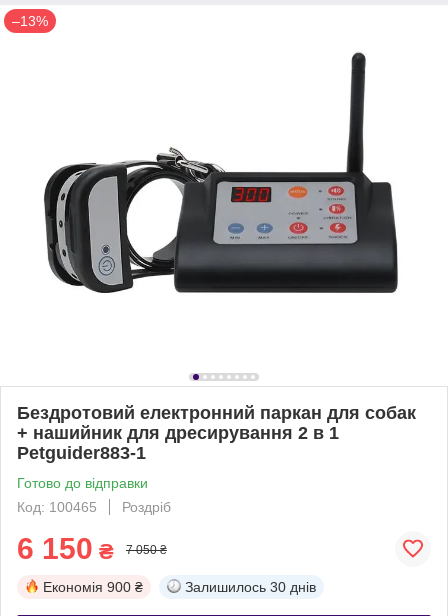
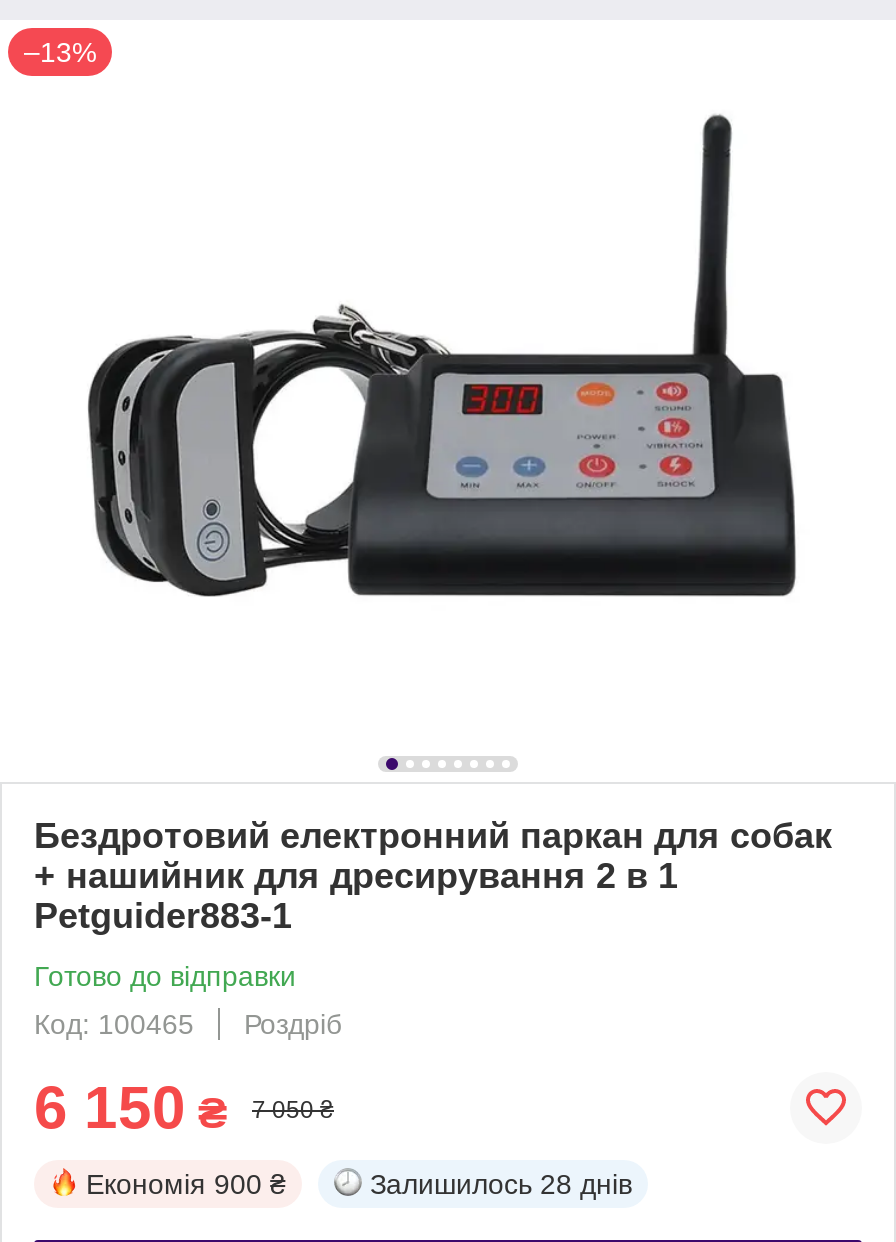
[185,579,316,595] Залишилось 30 днів -> [370,1168,632,1200] Залишилось 28 днів

